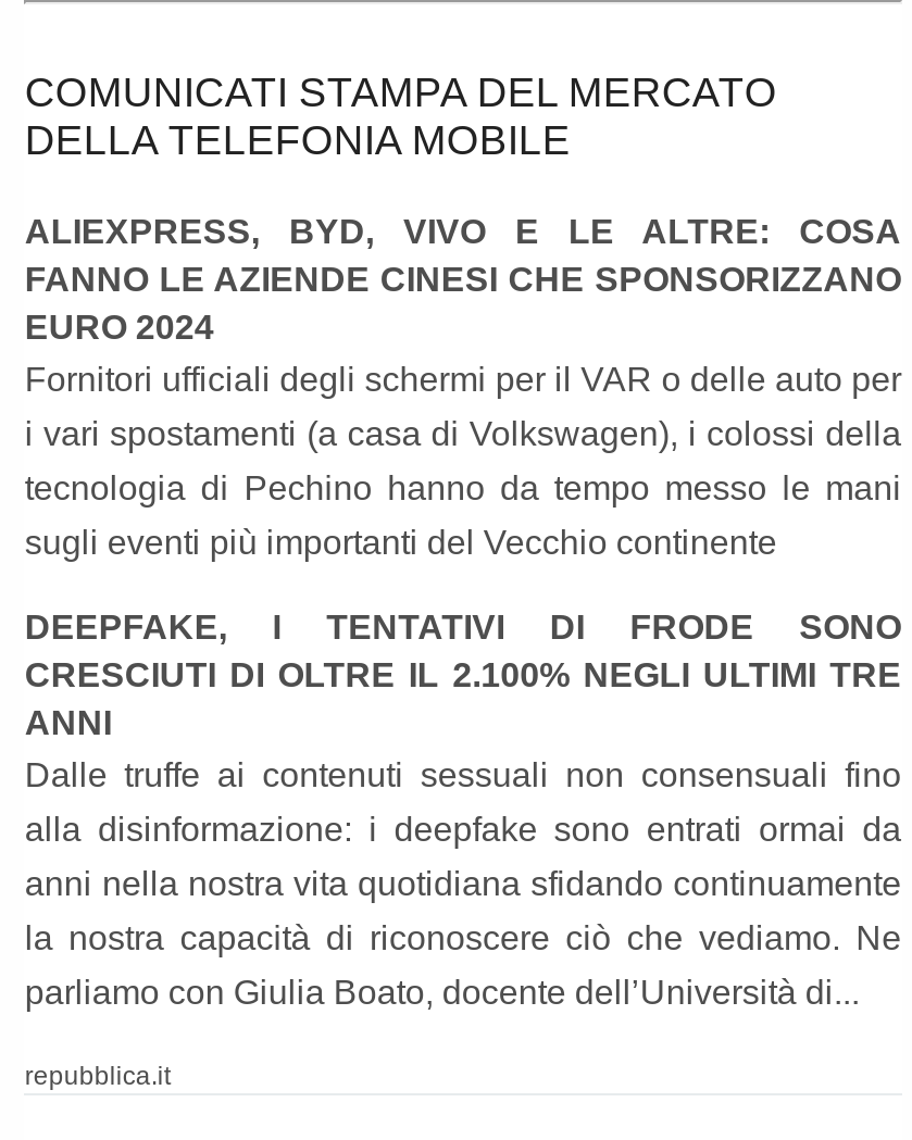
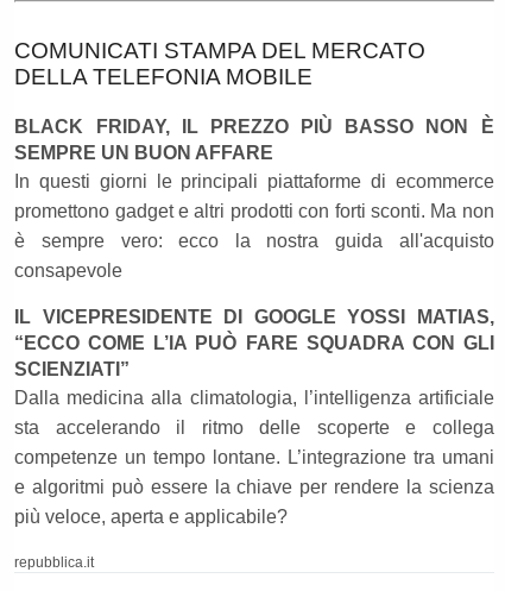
[25,214,901,398] ALIEXPRESS, BYD, VIVO E LE ALTRE: COSA | FANNO LE AZIENDE CINESI CHE SPONSORIZZANO | EURO 2024 | Fornitori ufficiali degli schermi per il VAR o delle auto per -> [15,117,494,192] BLACK FRIDAY, IL PREZZO PIÙ BASSO NON È | SEMPRE UN BUON AFFARE | In questi giorni le principali piattaforme di ecommerce
[25,416,901,453] i vari spostamenti (a casa di Volkswagen), i colossi della -> [15,201,494,222] promettono gadget e altri prodotti con forti sconti. Ma non
[25,470,901,507] tecnologia di Pechino hanno da tempo messo le mani -> [15,231,494,251] è sempre vero: ecco la nostra guida all'acquisto
[25,524,777,561] sugli eventi più importanti del Vecchio continente -> [15,261,123,281] consapevole
[25,609,901,794] DEEPFAKE, I TENTATIVI DI FRODE SONO | CRESCIUTI DI OLTRE IL 2.100% NEGLI ULTIMI TRE | ANNI | Dalle truffe ai contenuti sessuali non consensuali fino -> [15,307,494,408] IL VICEPRESIDENTE DI GOOGLE YOSSI MATIAS, | “ECCO COME L’IA PUÒ FARE SQUADRA CON GLI | SCIENZIATI” | Dalla medicina alla climatologia, l’intelligenza artificiale
[25,811,901,848] alla disinformazione: i deepfake sono entrati ormai da -> [15,418,494,438] sta accelerando il ritmo delle scoperte e collega
[25,866,901,903] anni nella nostra vita quotidiana sfidando continuamente -> [15,447,494,468] competenze un tempo lontane. L’integrazione tra umani
[25,920,901,957] la nostra capacità di riconoscere ciò che vediamo. Ne -> [15,477,494,497] e algoritmi può essere la chiave per rendere la scienza
[25,974,860,1011] parliamo con Giulia Boato, docente dell’Università di... -> [15,507,288,527] più veloce, aperta e applicabile?

